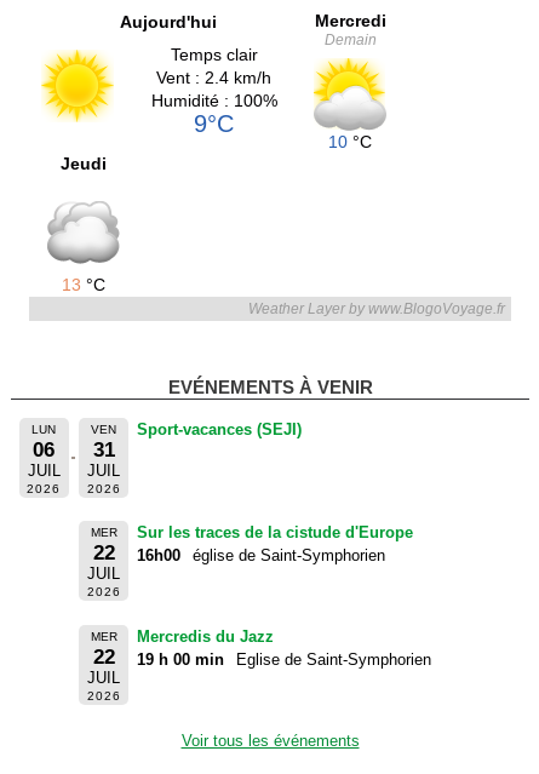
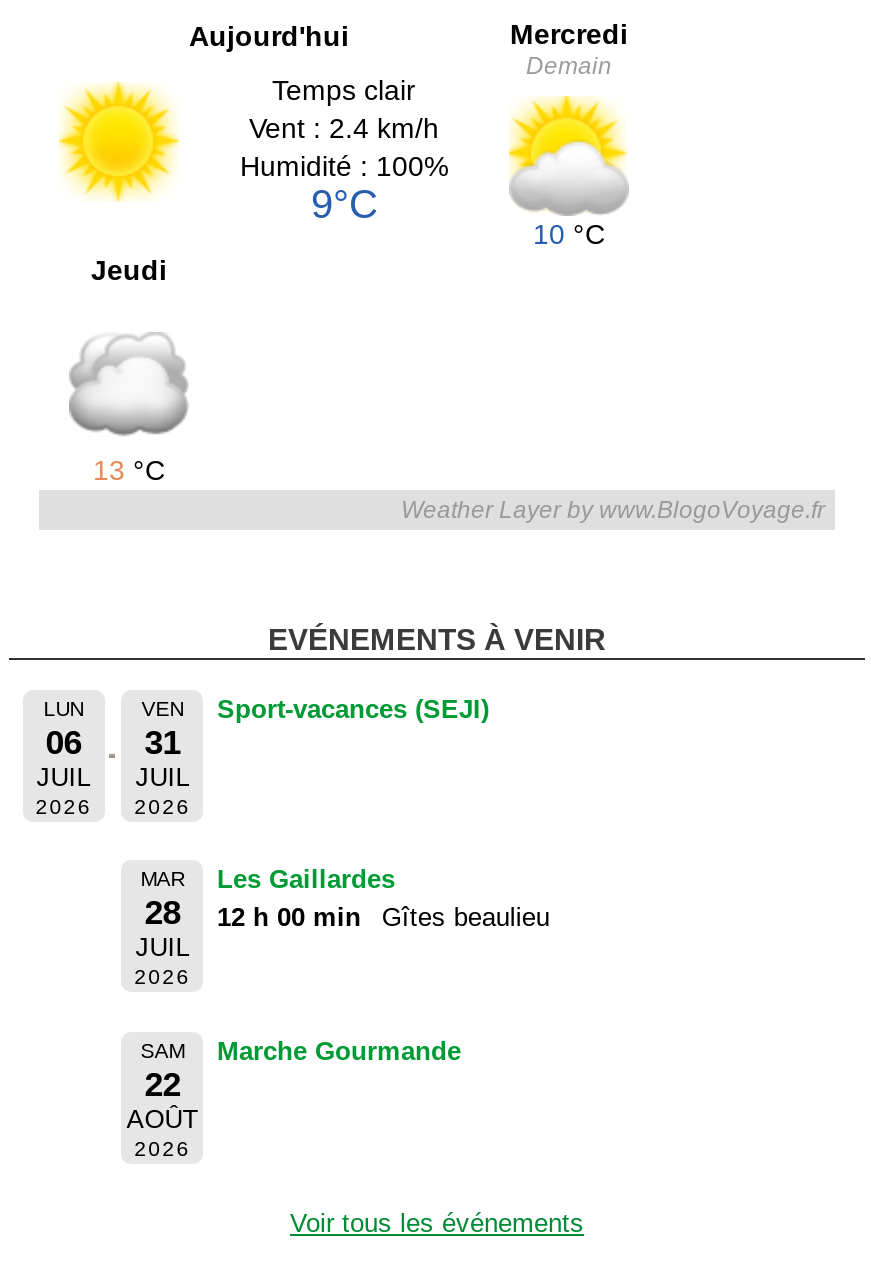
[90,526,117,565] MER | 22 -> [140,869,184,933] MAR | 28
[137,524,413,565] Sur les traces de la cistude d'Europe | 16h00 | église de Saint-Symphorien -> [217,865,550,933] Les Gaillardes | 12 h 00 min | Gîtes beaulieu
[90,630,117,643] MER -> [140,1040,184,1062] SAM
[137,627,432,668] Mercredis du Jazz | 19 h 00 min | Eglise de Saint-Symphorien -> [217,1036,461,1066] Marche Gourmande
[87,668,120,686] JUIL -> [126,1103,198,1133] AOÛT

